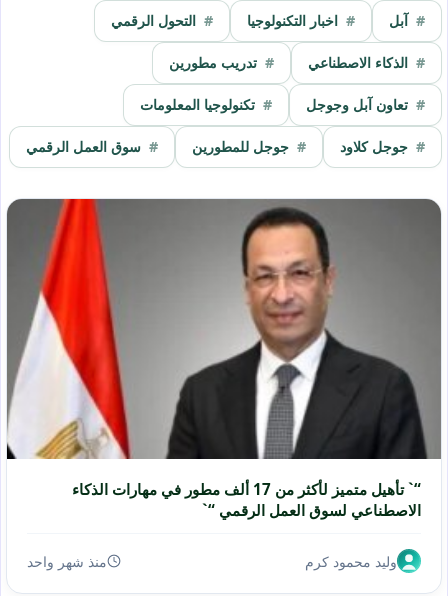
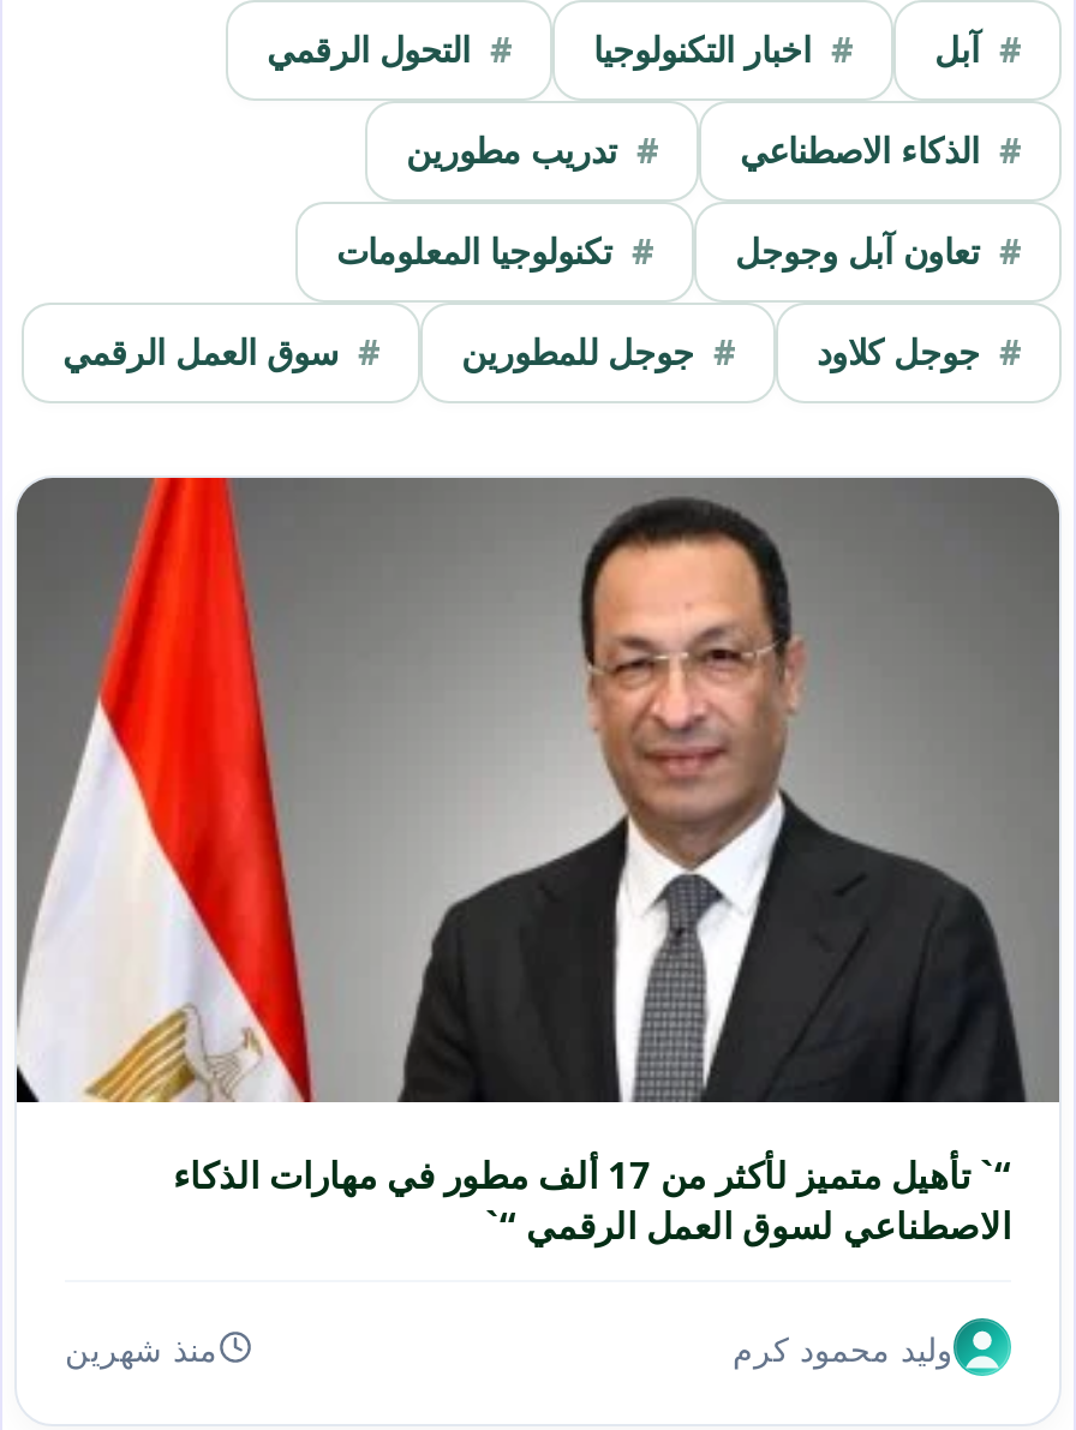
[27,552,107,571] منذ شهر واحد -> [65,1325,219,1371] منذ شهرين

